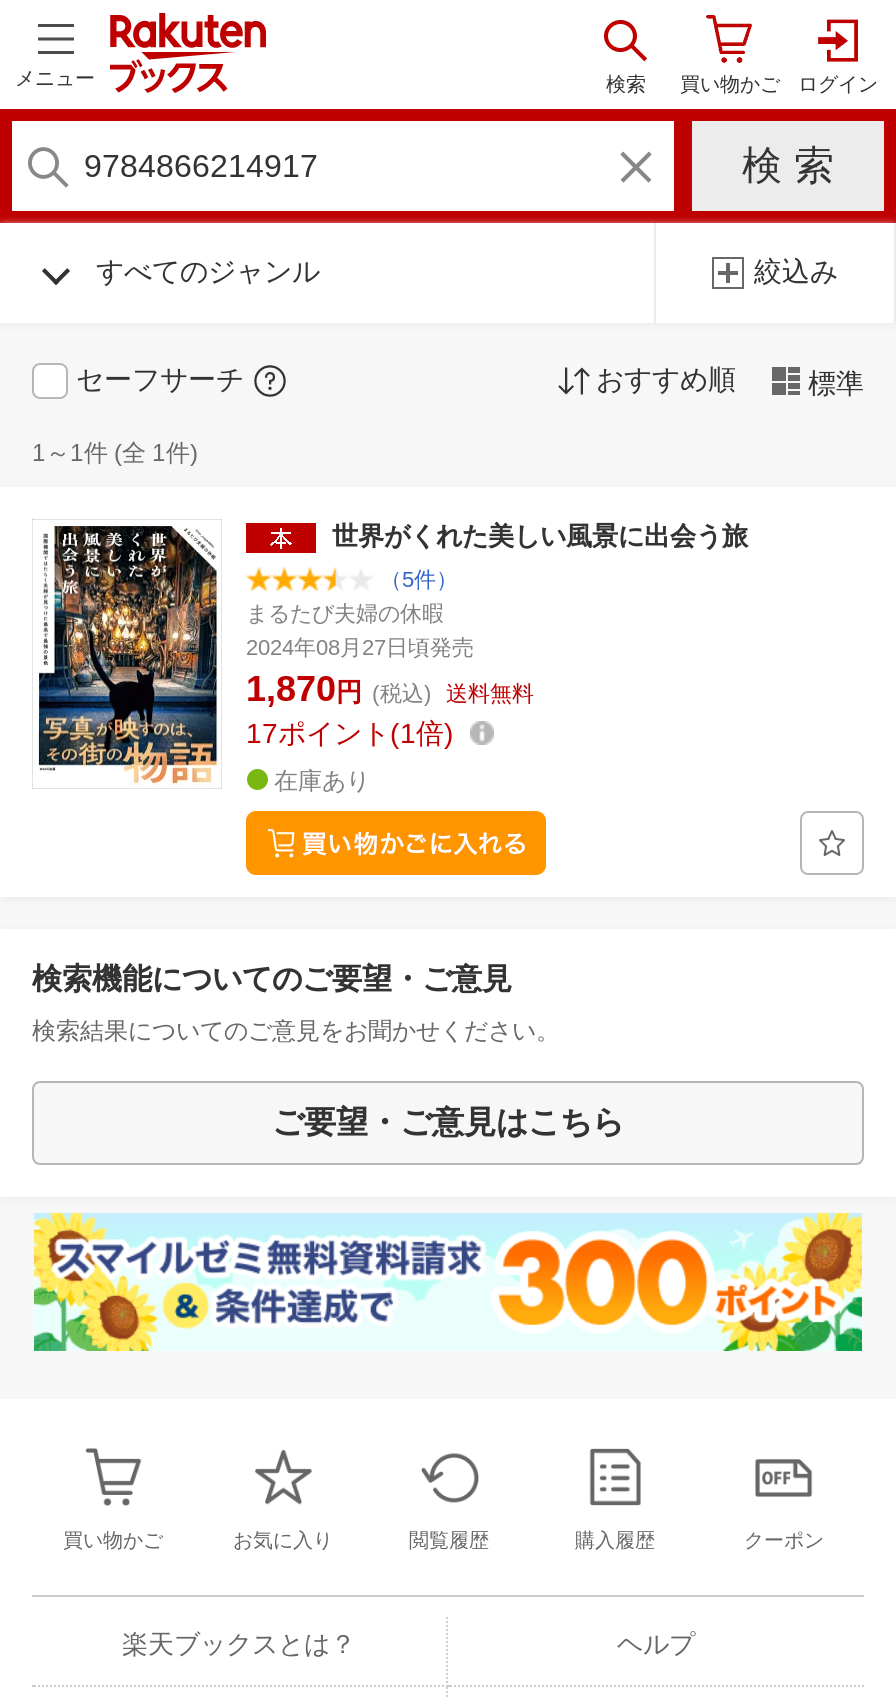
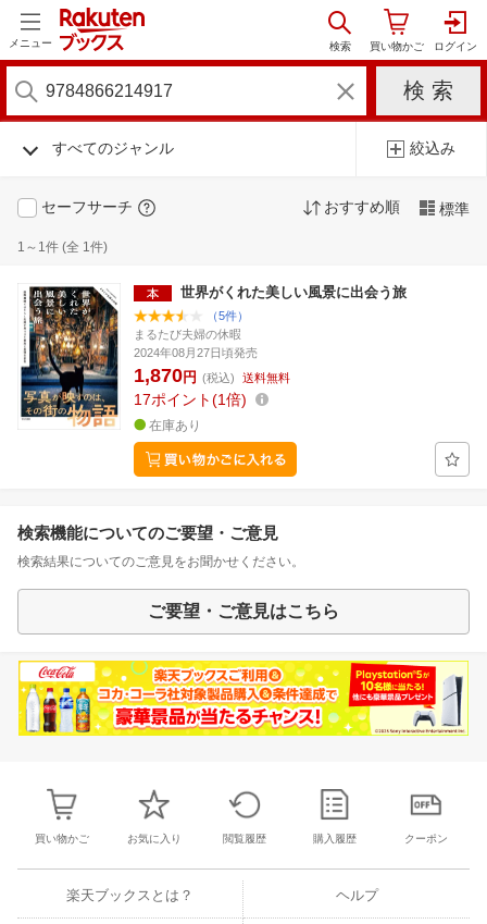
[32,1213,864,1353] [image] -> [17,660,470,737] [image]

